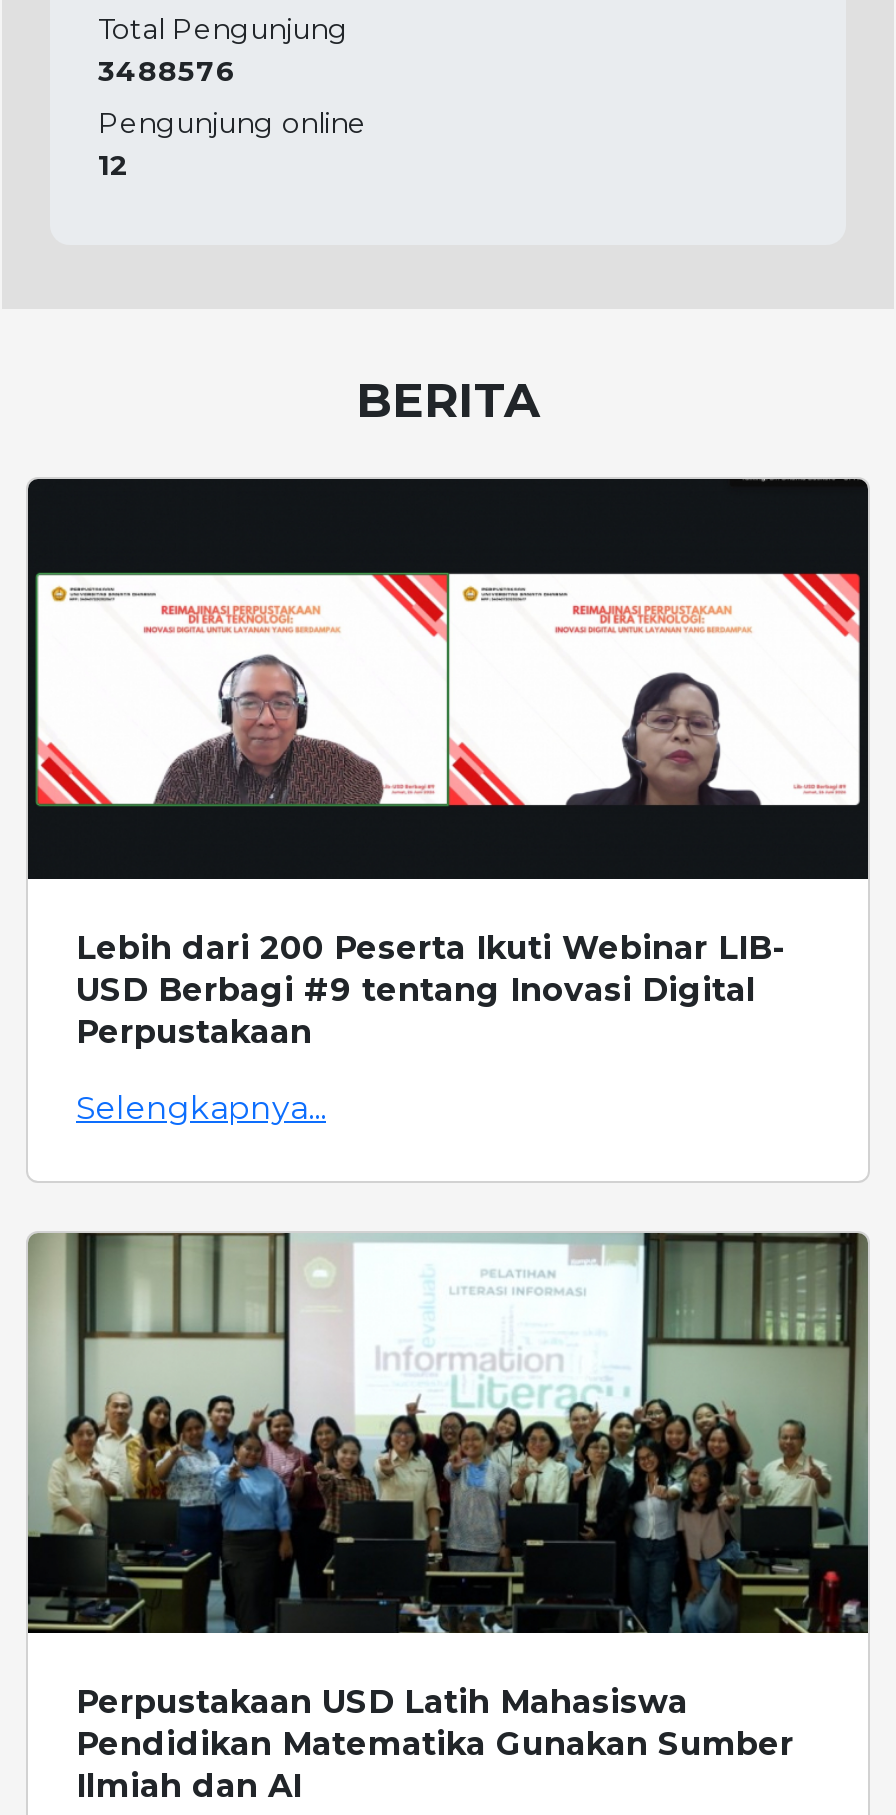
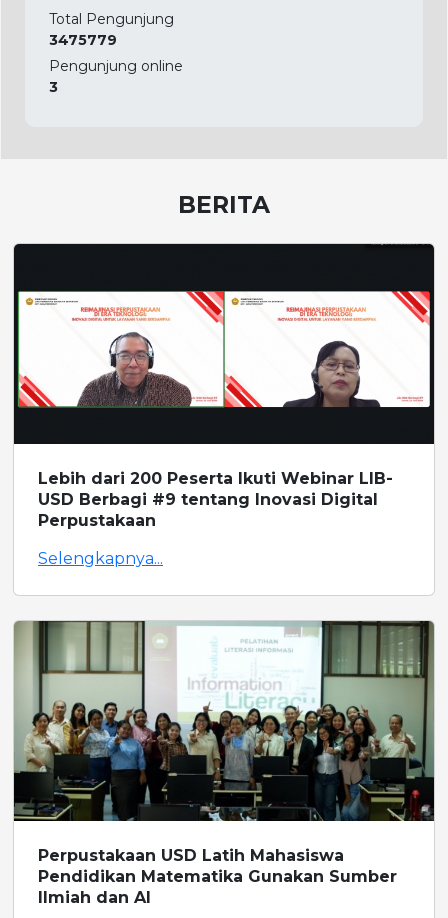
[98,54,236,90] 3488576 -> [49,31,117,49] 3475779
[98,148,128,184] 12 -> [49,78,58,96] 3

